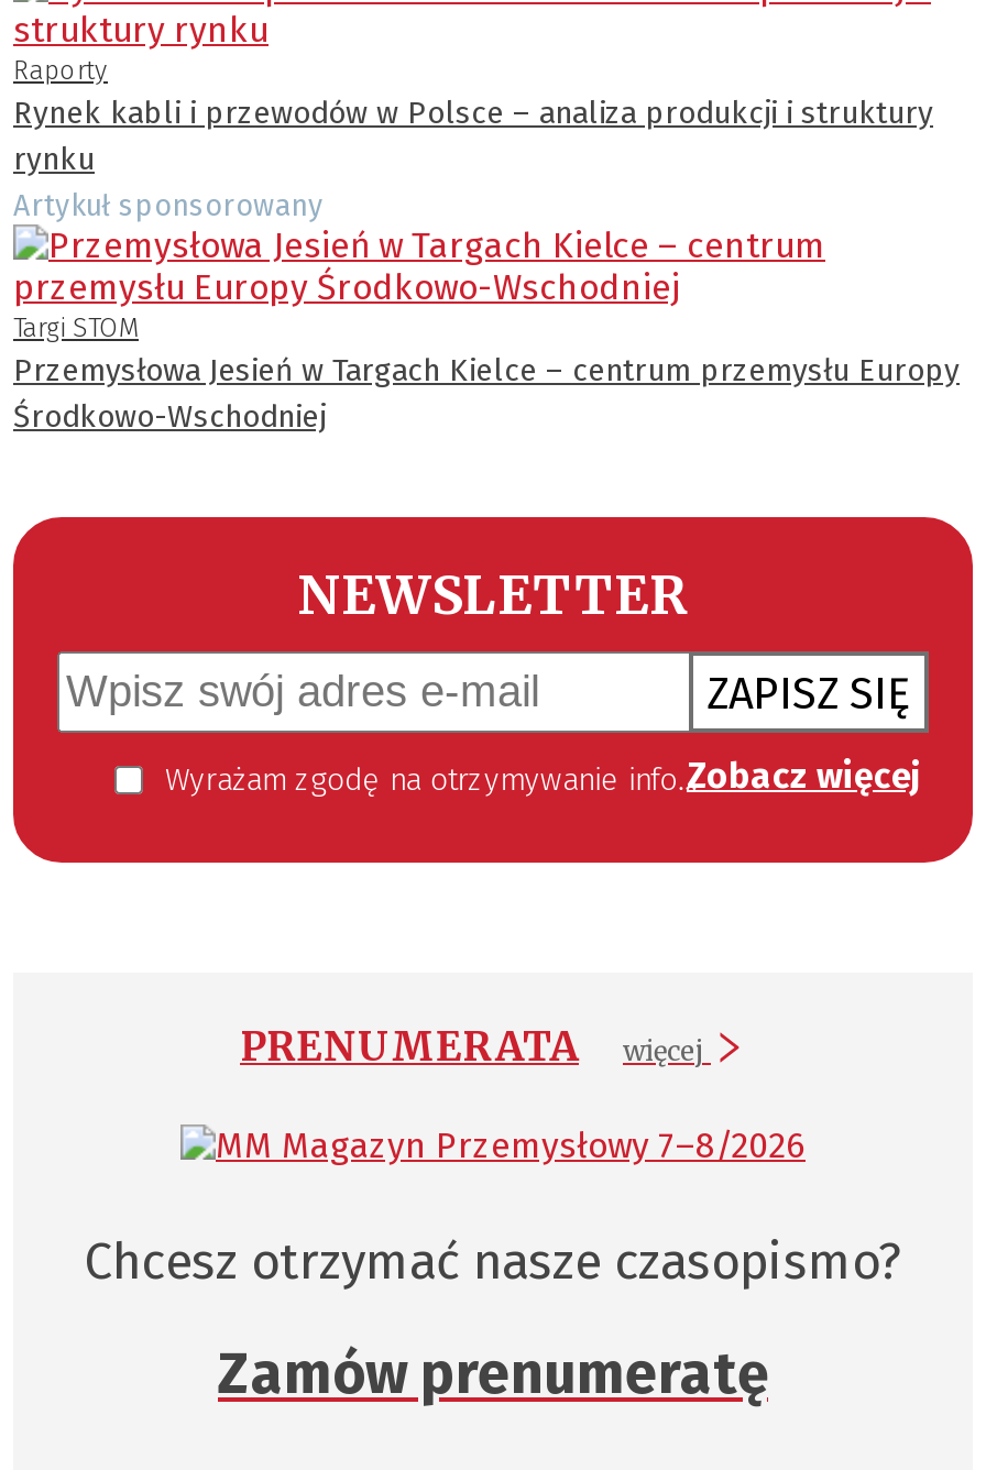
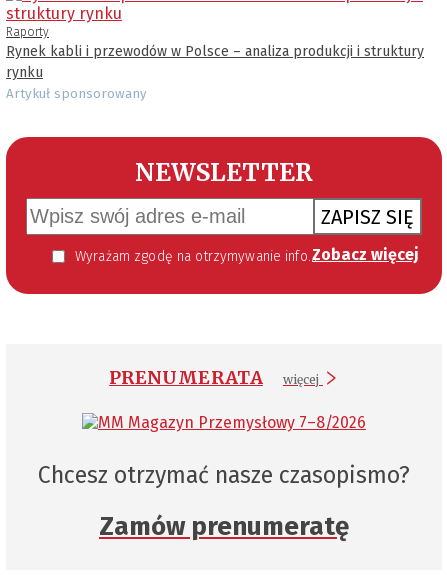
[13,313,960,436] Targi STOM | Przemysłowa Jesień w Targach Kielce – centrum przemysłu Europy | Środkowo-Wschodniej -> none

